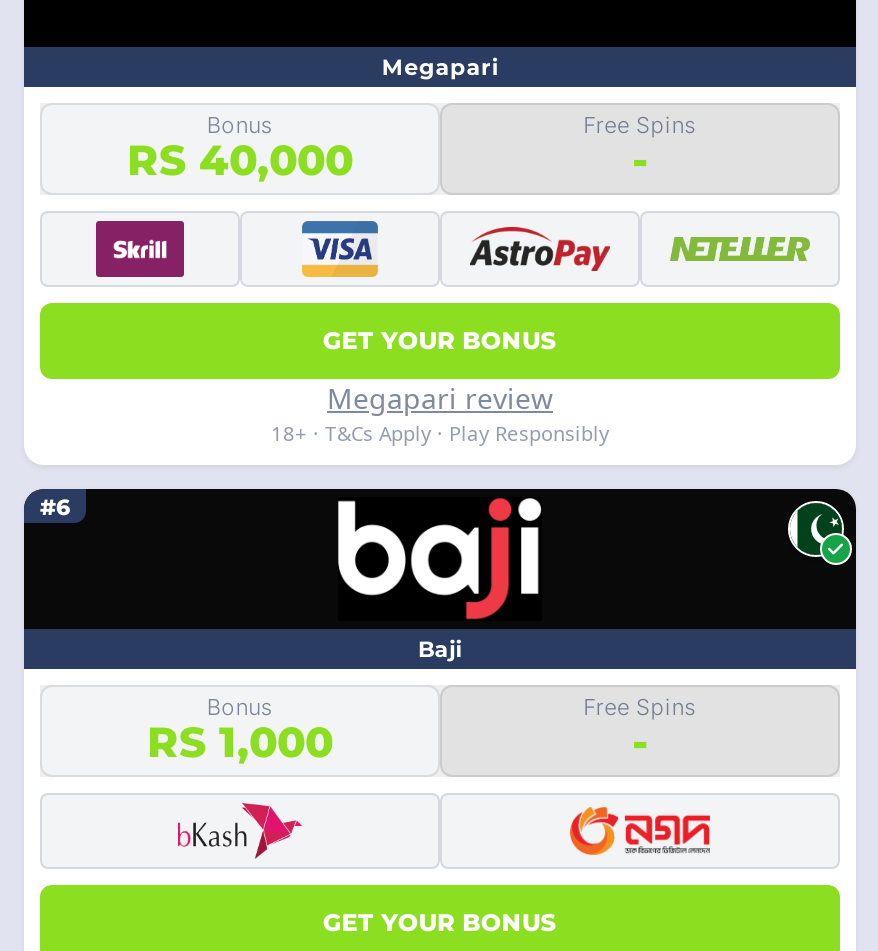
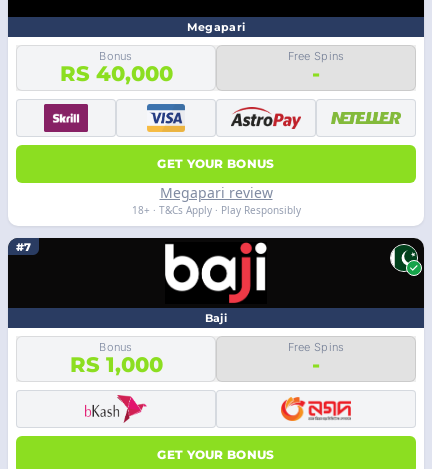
[40,493,70,521] #6 -> [16,240,31,254] #7

